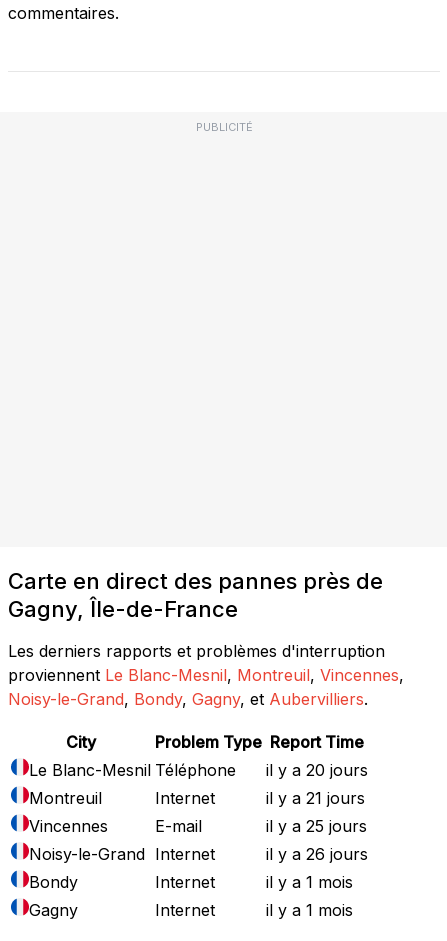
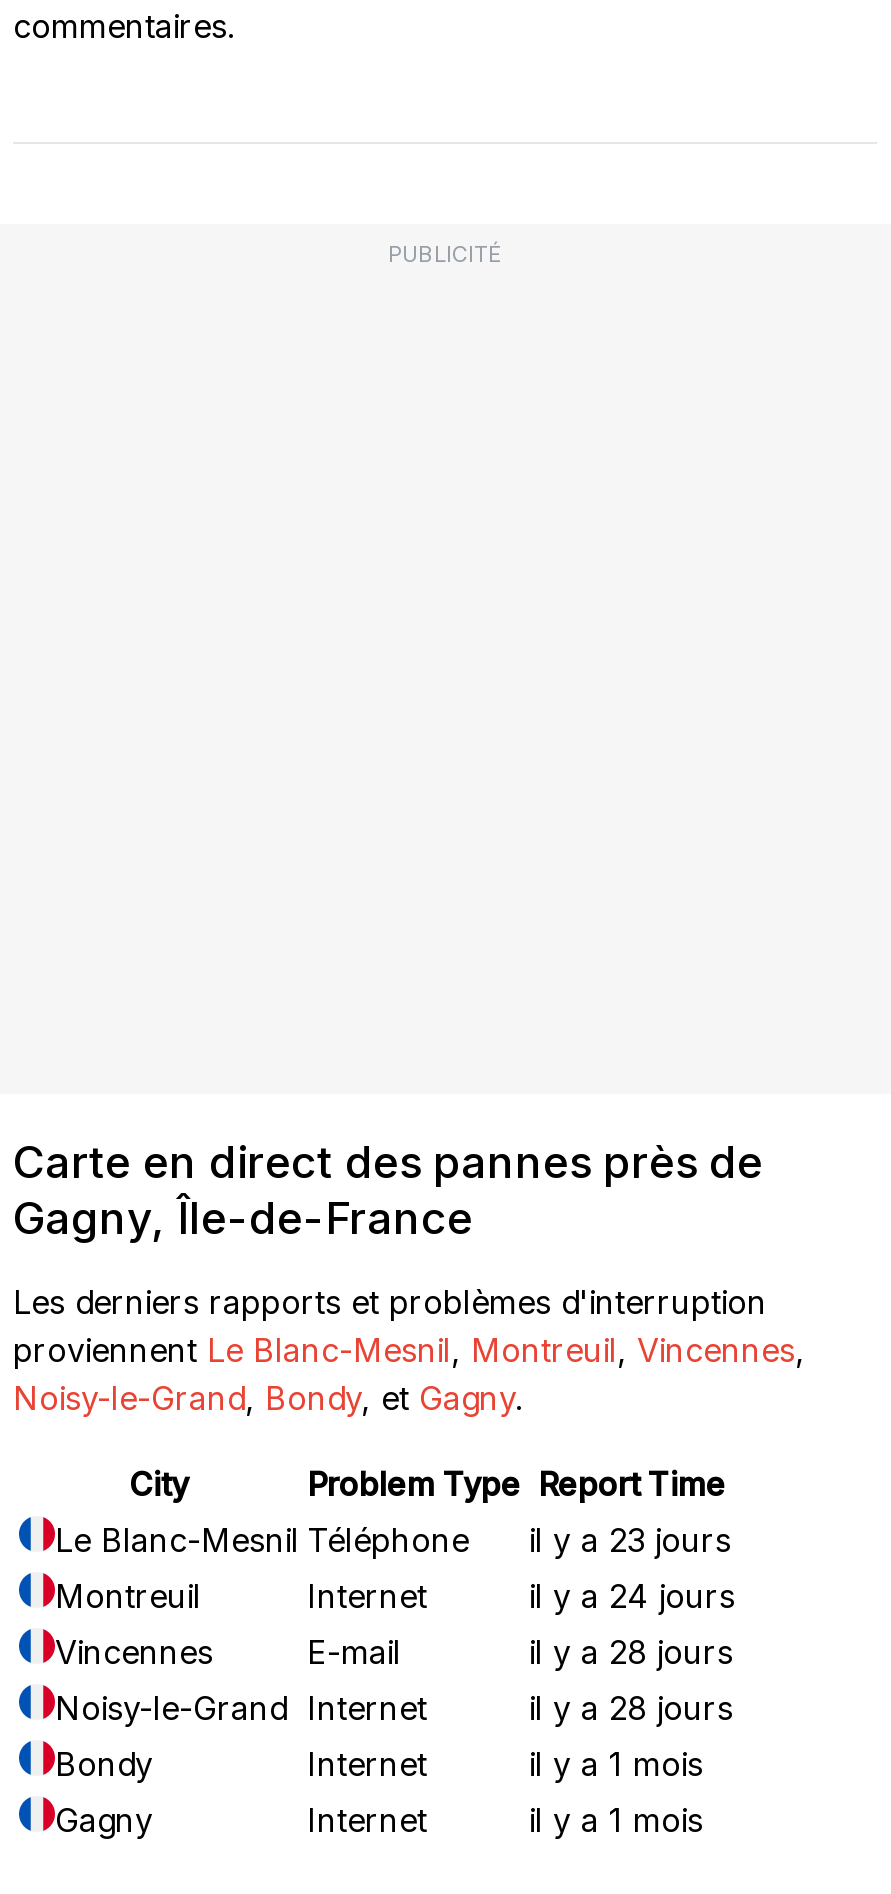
[8,689,368,709] Noisy-le-Grand, Bondy, Gagny, et Aubervilliers. -> [13,1378,523,1418] Noisy-le-Grand, Bondy, et Gagny.
[29,760,368,780] Le Blanc-Mesnil Téléphone il y a 20 jours -> [55,1520,731,1560] Le Blanc-Mesnil Téléphone il y a 23 jours
[266,788,365,808] il y a 21 jours -> [529,1576,735,1616] il y a 24 jours
[266,816,367,836] il y a 25 jours -> [529,1632,733,1672] il y a 28 jours
[266,844,368,864] il y a 26 jours -> [529,1688,733,1728] il y a 28 jours

